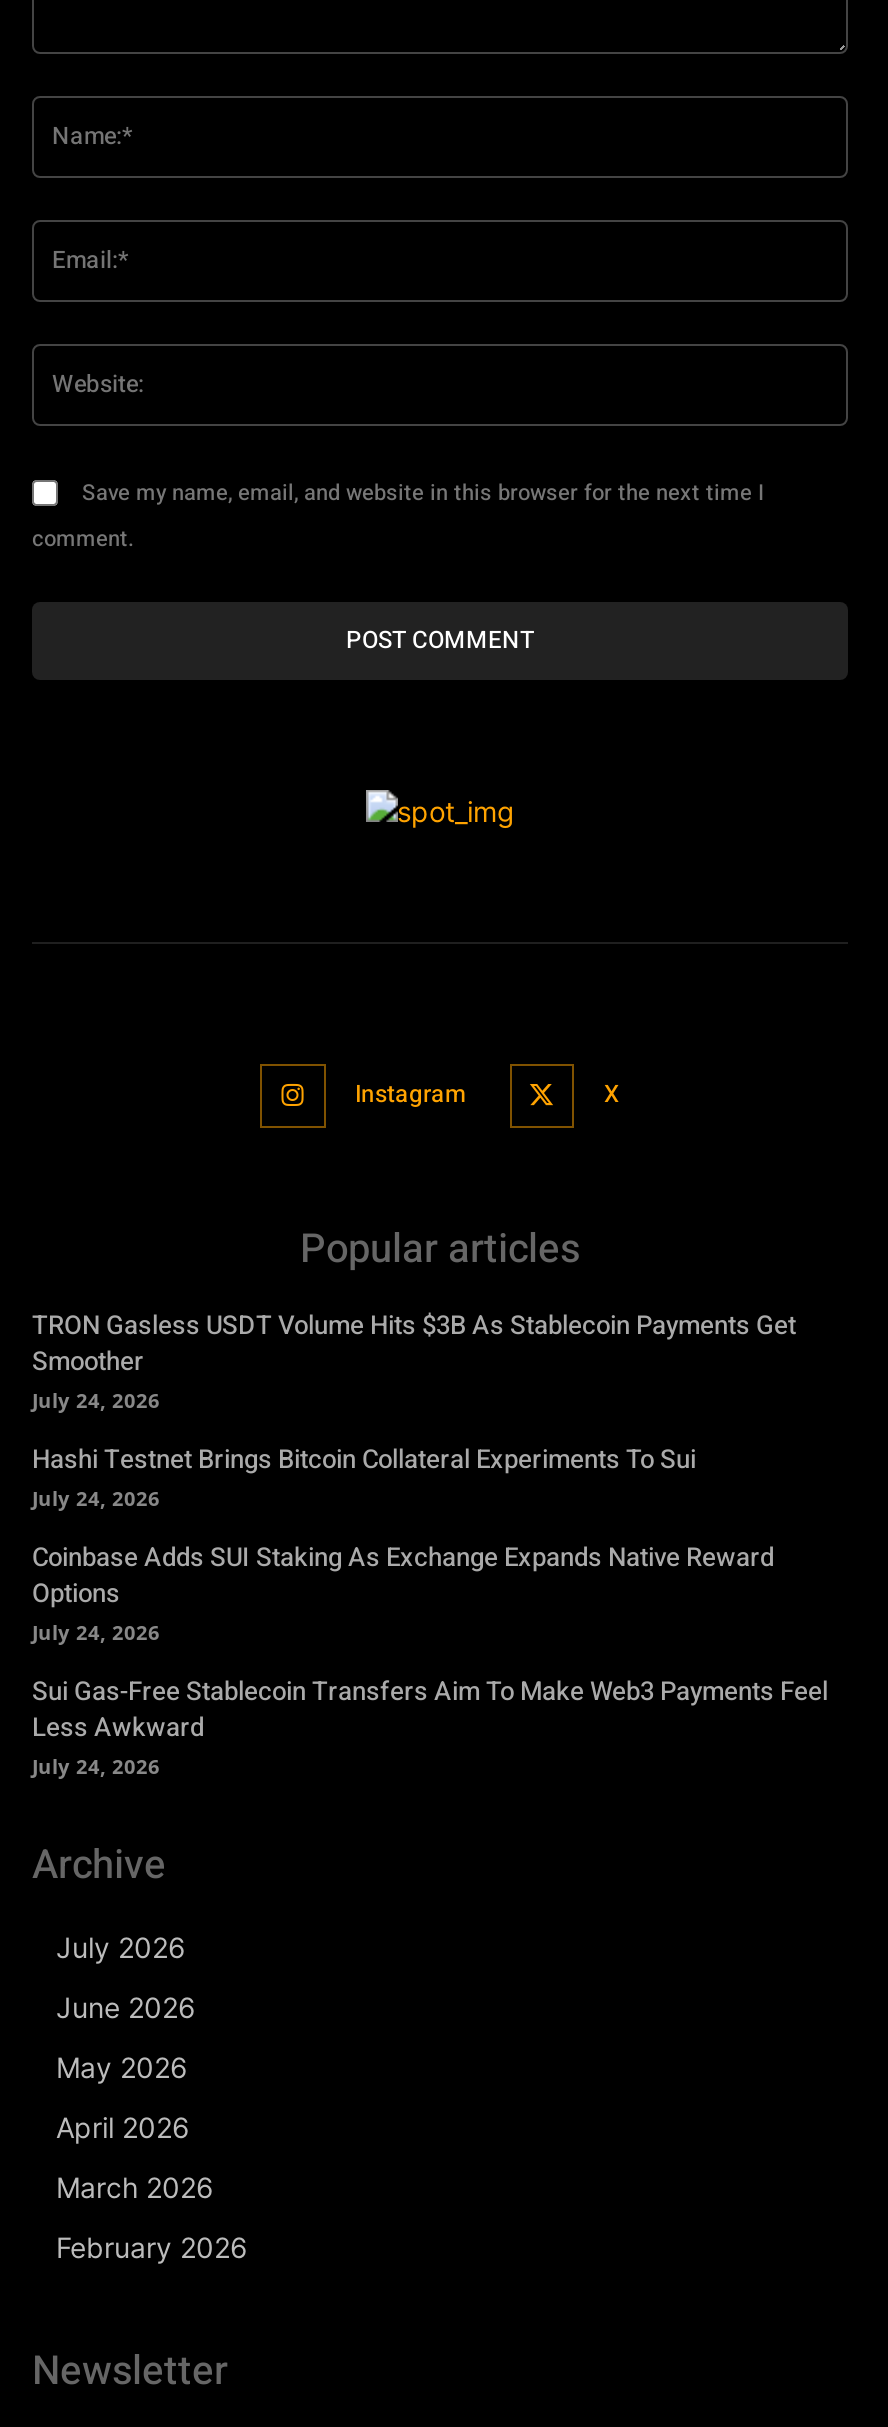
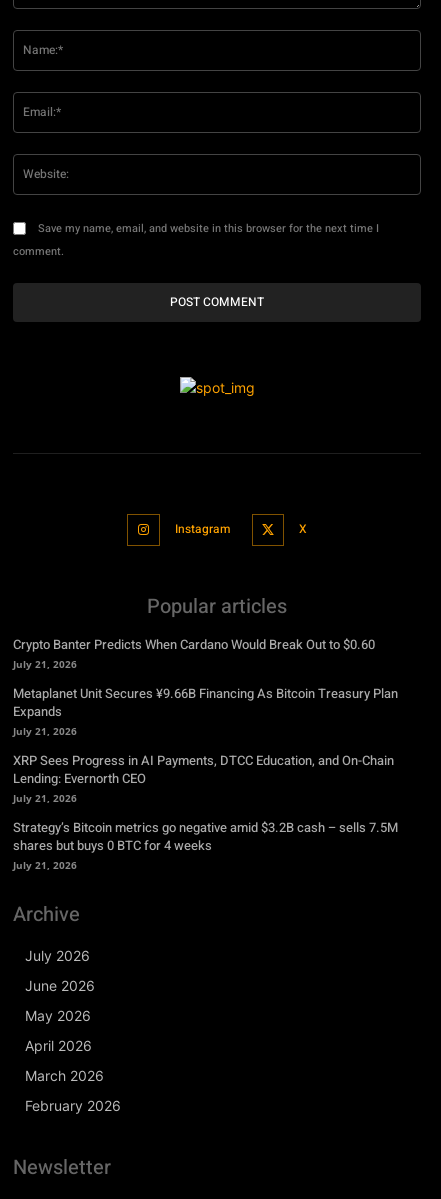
[32,1306,796,1414] TRON Gasless USDT Volume Hits $3B As Stablecoin Payments Get | Smoother | July 24, 2026 -> [13,635,375,671] Crypto Banter Predicts When Cardano Would Break Out to $0.60 | July 21, 2026
[32,1440,696,1512] Hashi Testnet Brings Bitcoin Collateral Experiments To Sui | July 24, 2026 -> [13,684,398,738] Metaplanet Unit Secures ¥9.66B Financing As Bitcoin Treasury Plan | Expands | July 21, 2026
[32,1538,774,1646] Coinbase Adds SUI Staking As Exchange Expands Native Reward | Options | July 24, 2026 -> [13,751,394,805] XRP Sees Progress in AI Payments, DTCC Education, and On-Chain | Lending: Evernorth CEO | July 21, 2026
[32,1672,828,1780] Sui Gas-Free Stablecoin Transfers Aim To Make Web3 Payments Feel | Less Awkward | July 24, 2026 -> [13,818,398,872] Strategy’s Bitcoin metrics go negative amid $3.2B cash – sells 7.5M | shares but buys 0 BTC for 4 weeks | July 21, 2026

